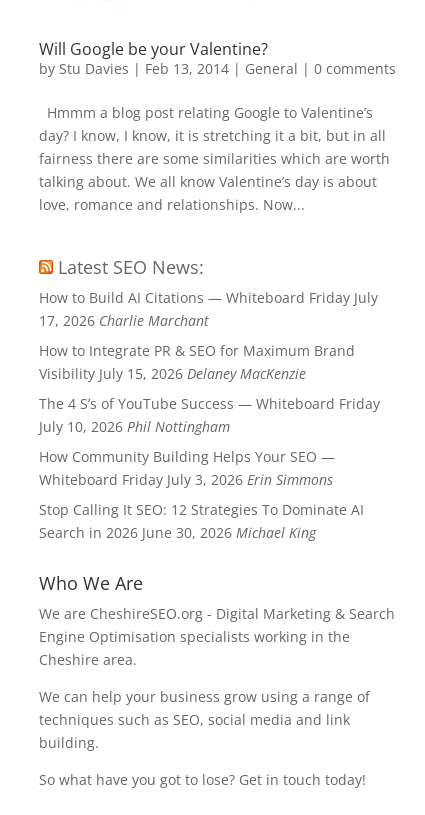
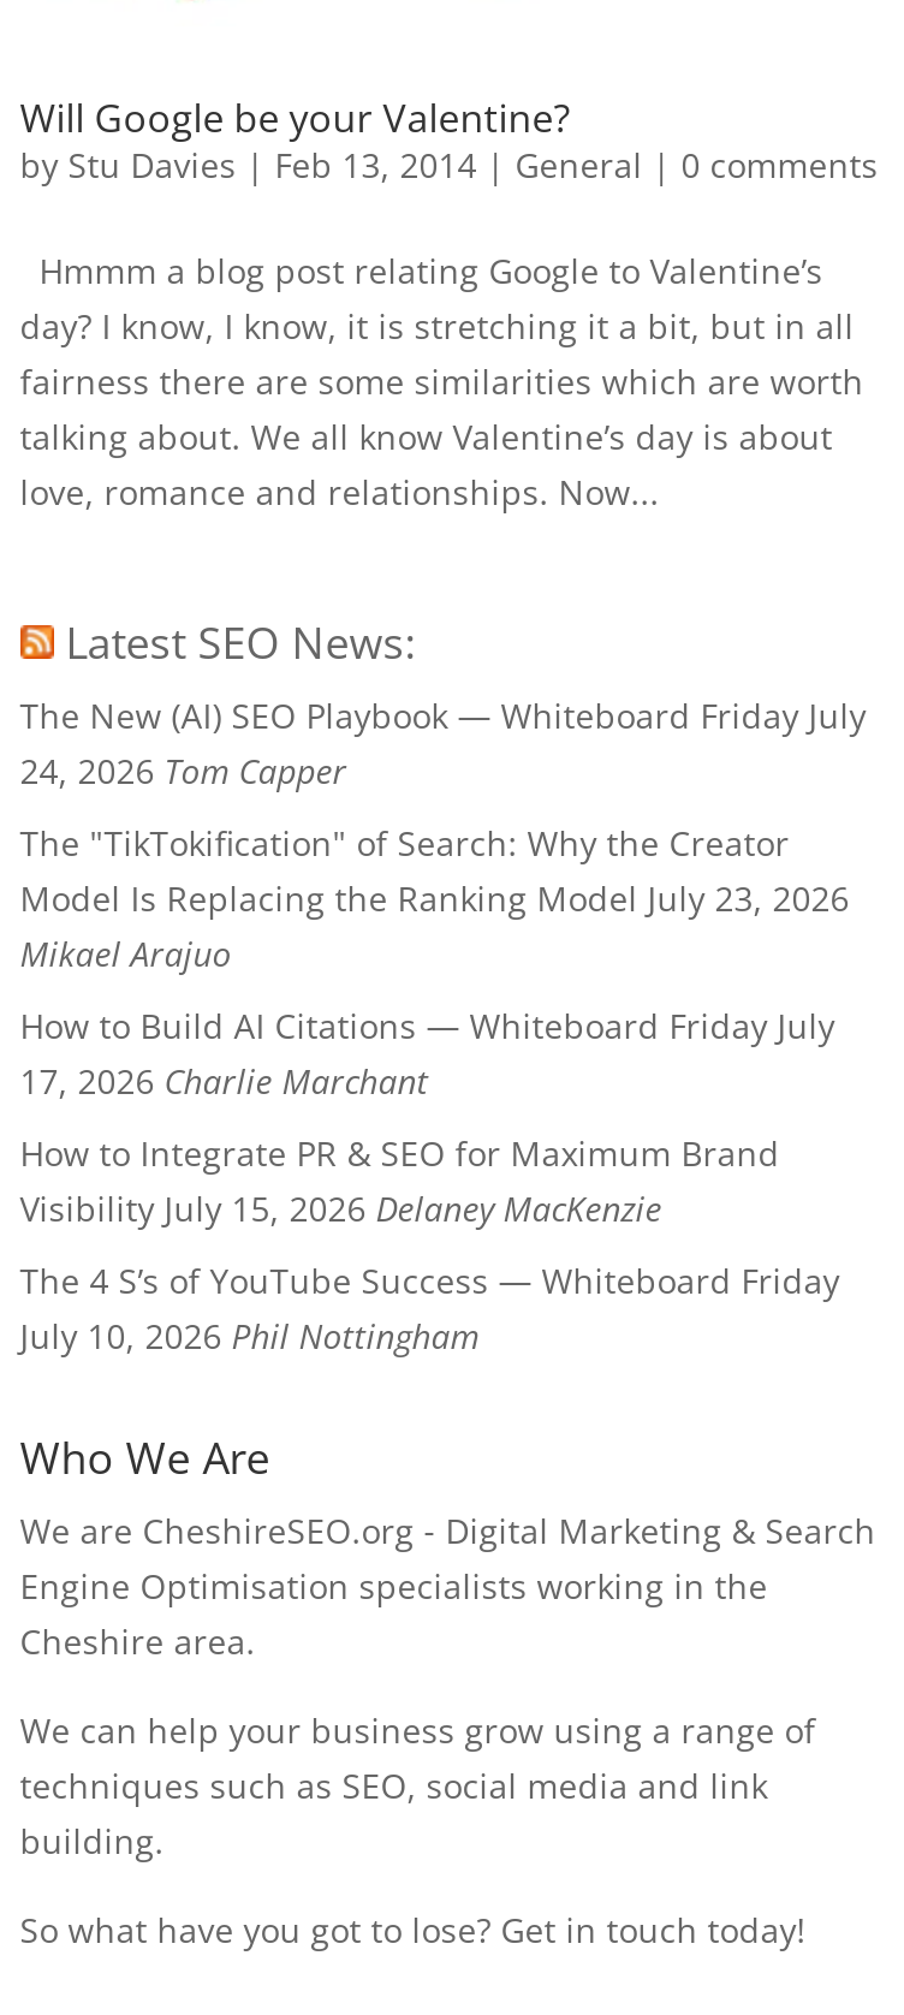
none -> [20,692,866,976] The New (AI) SEO Playbook — Whiteboard Friday July | 24, 2026 Tom Capper | The "TikTokification" of Search: Why the Creator | Model Is Replacing the Ranking Model July 23, 2026 | Mikael Arajuo
moved [39,288,380,436] -> [20,1002,840,1358]: How to Build AI Citations — Whiteboard Friday July | 17, 2026 Charlie Marchant | How to Integrate PR & SEO for Maximum Brand | Visibility July 15, 2026 Delaney MacKenzie | The 4 S’s of YouTube Success — Whiteboard Friday | July 10, 2026 Phil Nottingham
[39,447,364,542] How Community Building Helps Your SEO — | Whiteboard Friday July 3, 2026 Erin Simmons | Stop Calling It SEO: 12 Strategies To Dominate AI | Search in 2026 June 30, 2026 Michael King -> none

